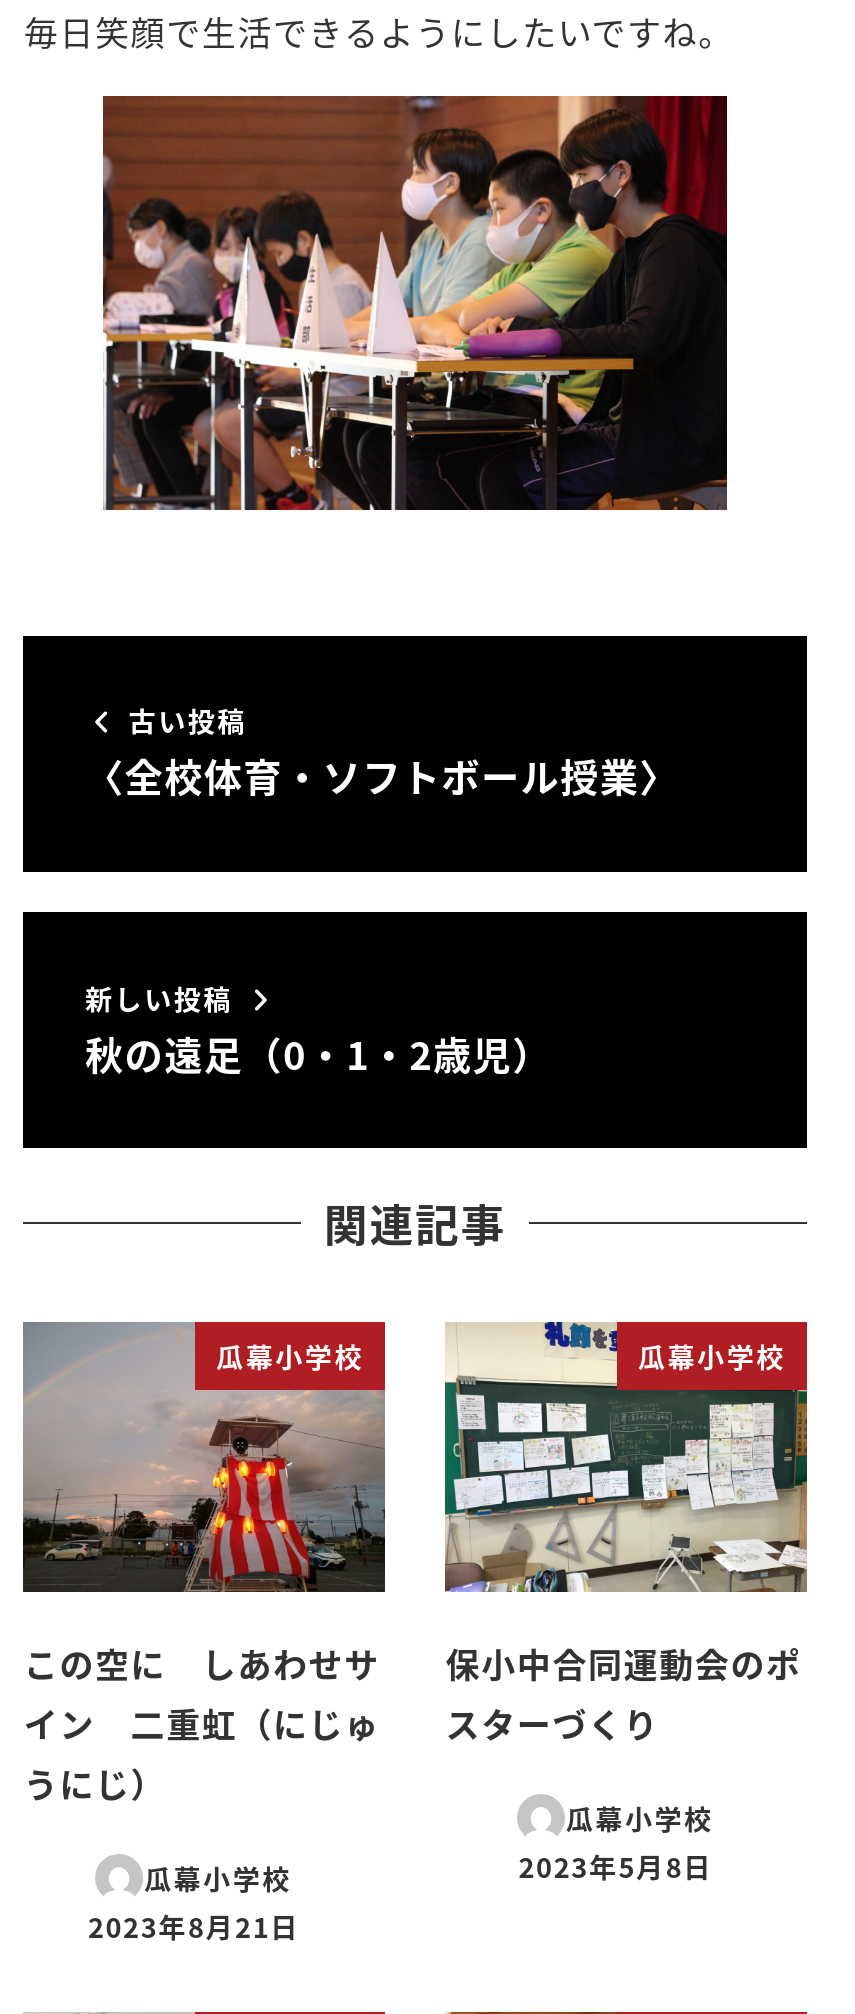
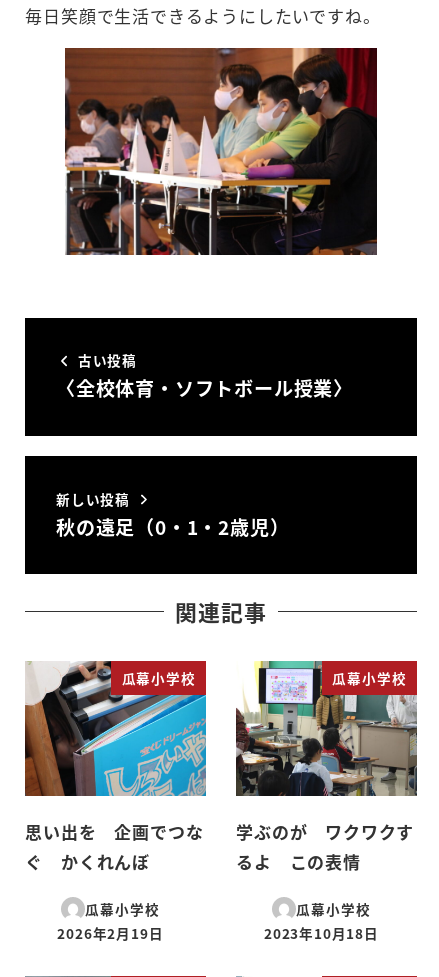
[21,1322,387,1808] [image] | この空に しあわせサ | イン 二重虹（にじゅ | うにじ） -> [24,661,207,874] [image] | 思い出を 企画でつな | ぐ かくれんぼ
[443,1320,809,1748] [image] | 保小中合同運動会のポ | スターづくり -> [235,660,418,874] [image] | 学ぶのが ワクワクす | るよ この表情
[519,1846,713,1886] 2023年5月8日 -> [264,923,379,943] 2023年10月18日
[88,1906,300,1946] 2023年8月21日 -> [57,923,163,943] 2026年2月19日

